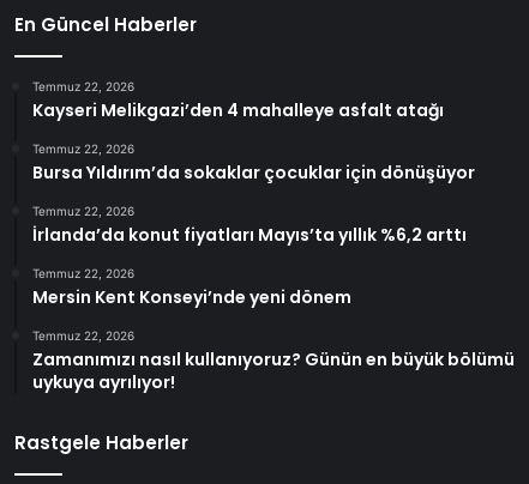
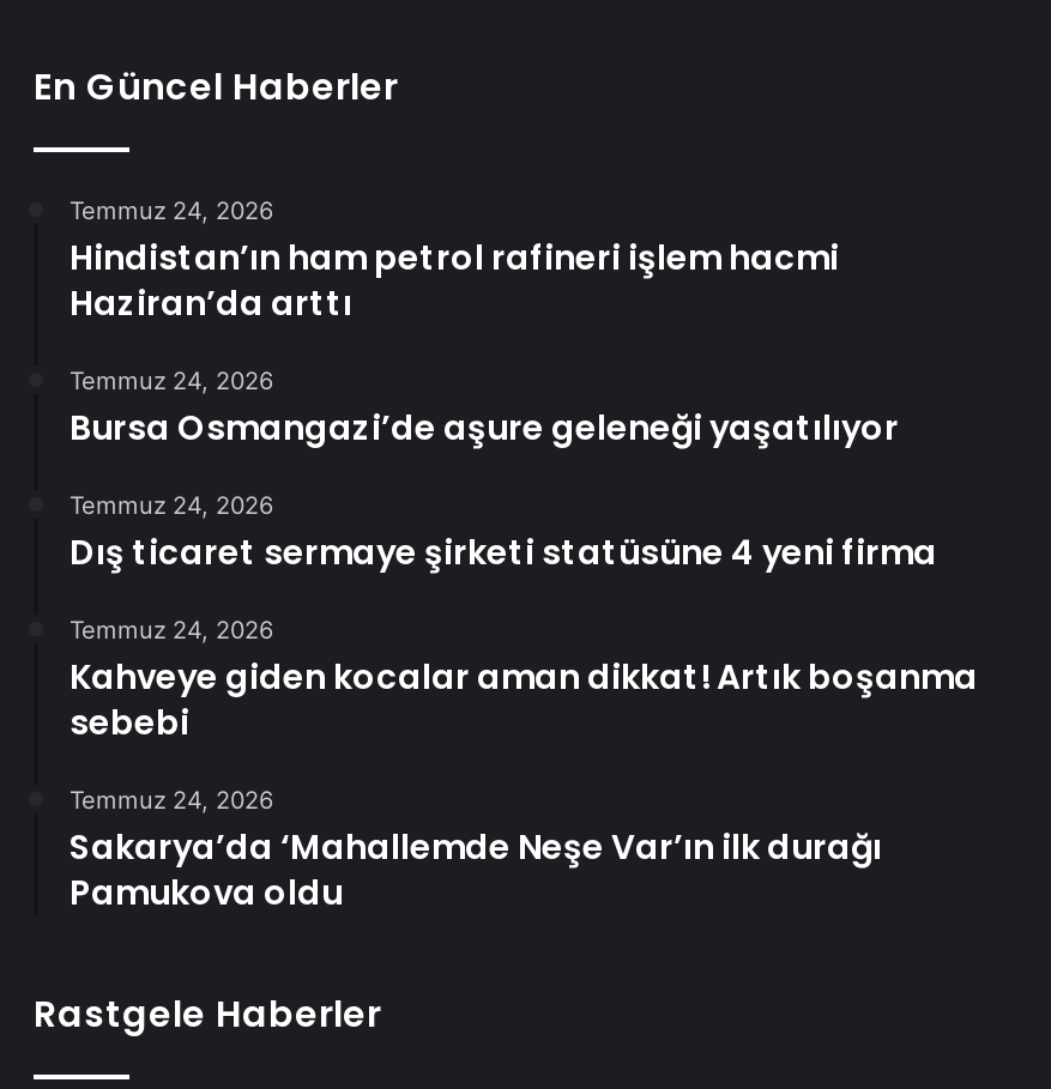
[32,79,444,122] Temmuz 22, 2026 | Kayseri Melikgazi’den 4 mahalleye asfalt atağı -> [70,195,839,326] Temmuz 24, 2026 | Hindistan’ın ham petrol rafineri işlem hacmi | Haziran’da arttı
[32,141,475,184] Temmuz 22, 2026 | Bursa Yıldırım’da sokaklar çocuklar için dönüşüyor -> [70,365,899,451] Temmuz 24, 2026 | Bursa Osmangazi’de aşure geleneği yaşatılıyor
[32,203,467,246] Temmuz 22, 2026 | İrlanda’da konut fiyatları Mayıs’ta yıllık %6,2 arttı -> [70,489,937,576] Temmuz 24, 2026 | Dış ticaret sermaye şirketi statüsüne 4 yeni firma
[32,266,351,309] Temmuz 22, 2026 | Mersin Kent Konseyi’nde yeni dönem -> [70,614,978,746] Temmuz 24, 2026 | Kahveye giden kocalar aman dikkat! Artık boşanma | sebebi
[32,328,515,394] Temmuz 22, 2026 | Zamanımızı nasıl kullanıyoruz? Günün en büyük bölümü | uykuya ayrılıyor! -> [70,784,882,916] Temmuz 24, 2026 | Sakarya’da ‘Mahallemde Neşe Var’ın ilk durağı | Pamukova oldu

